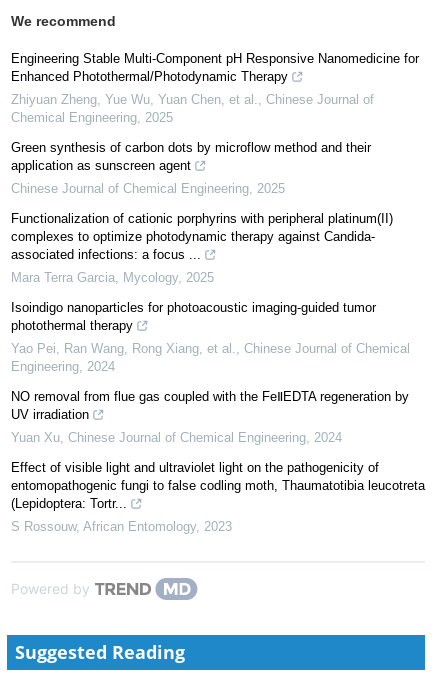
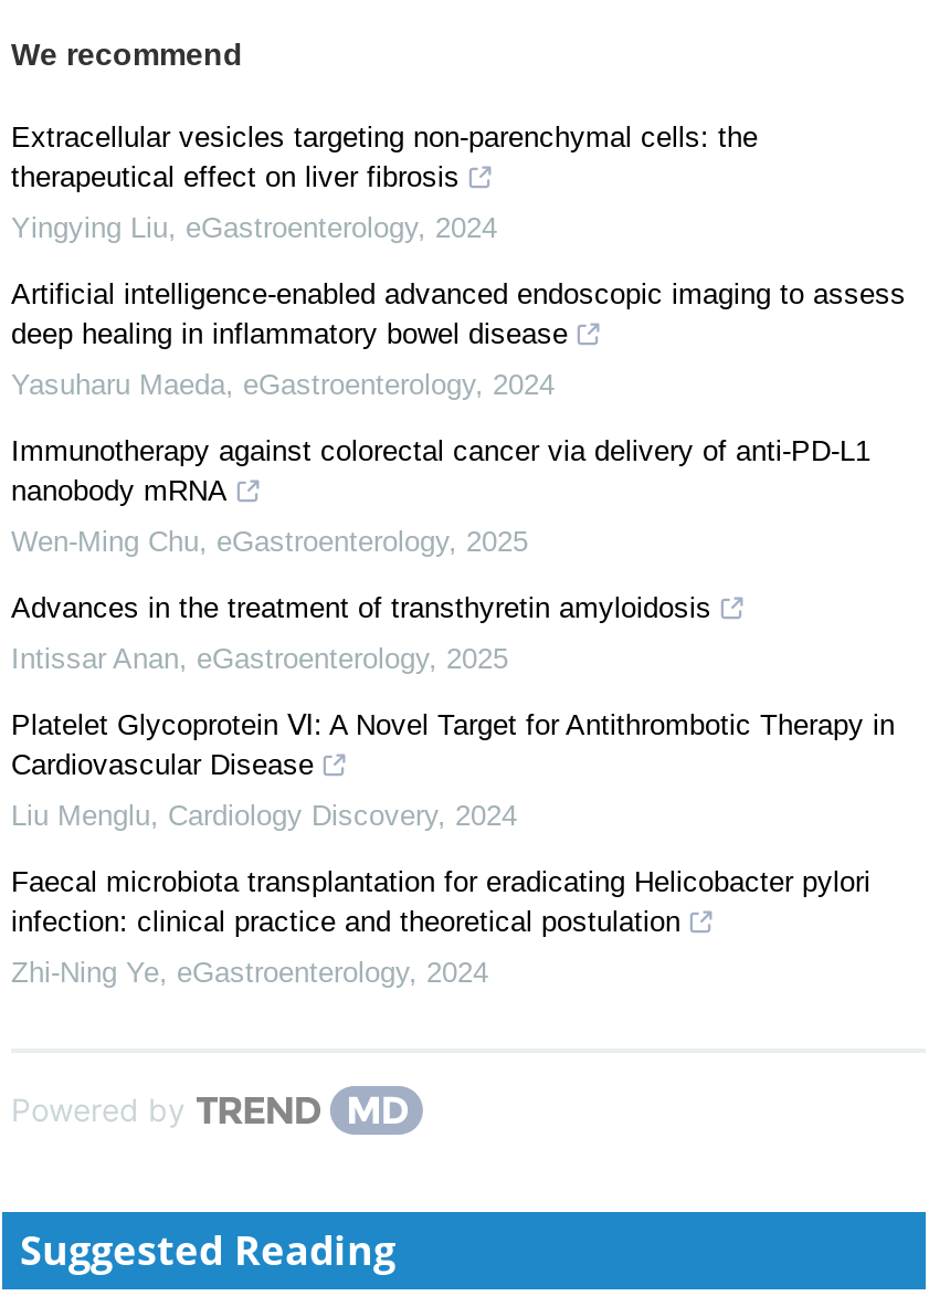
[11,51,419,84] Engineering Stable Multi-Component pH Responsive Nanomedicine for | Enhanced Photothermal/Photodynamic Therapy -> [11,121,758,194] Extracellular vesicles targeting non-parenchymal cells: the | therapeutical effect on liver fibrosis
[11,92,374,125] Zhiyuan Zheng, Yue Wu, Yuan Chen, et al., Chinese Journal of | Chemical Engineering, 2025 -> [11,211,497,244] Yingying Liu, eGastroenterology, 2024
[11,140,371,173] Green synthesis of carbon dots by microflow method and their | application as sunscreen agent -> [11,278,906,350] Artificial intelligence-enabled advanced endoscopic imaging to assess | deep healing in inflammatory bowel disease
[11,181,285,196] Chinese Journal of Chemical Engineering, 2025 -> [11,368,555,401] Yasuharu Maeda, eGastroenterology, 2024
[11,211,393,262] Functionalization of cationic porphyrins with peripheral platinum(II) | complexes to optimize photodynamic therapy against Candida- | associated infections: a focus ... -> [11,434,870,507] Immunotherapy against colorectal cancer via delivery of anti-PD-L1 | nanobody mRNA
[11,270,214,285] Mara Terra Garcia, Mycology, 2025 -> [11,525,528,558] Wen-Ming Chu, eGastroenterology, 2025
[11,300,376,333] Isoindigo nanoparticles for photoacoustic imaging-guided tumor | photothermal therapy -> [11,591,711,624] Advances in the treatment of transthyretin amyloidosis
[11,341,410,374] Yao Pei, Ran Wang, Rong Xiang, et al., Chinese Journal of Chemical | Engineering, 2024 -> [11,642,508,675] Intissar Anan, eGastroenterology, 2025
[11,389,409,422] NO removal from flue gas coupled with the FeⅡEDTA regeneration by | UV irradiation -> [11,708,895,781] Platelet Glycoprotein Ⅵ: A Novel Target for Antithrombotic Therapy in | Cardiovascular Disease
[11,430,342,445] Yuan Xu, Chinese Journal of Chemical Engineering, 2024 -> [11,799,517,832] Liu Menglu, Cardiology Discovery, 2024
[11,460,425,511] Effect of visible light and ultraviolet light on the pathogenicity of | entomopathogenic fungi to false codling moth, Thaumatotibia leucotreta | (Lepidoptera: Tortr... -> [11,865,870,938] Faecal microbiota transplantation for eradicating Helicobacter pylori | infection: clinical practice and theoretical postulation
[11,519,232,534] S Rossouw, African Entomology, 2023 -> [11,956,488,989] Zhi-Ning Ye, eGastroenterology, 2024

